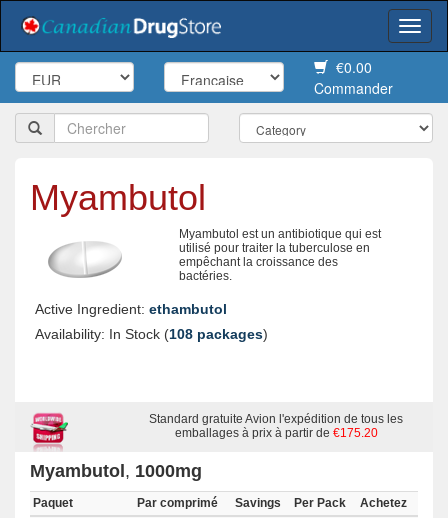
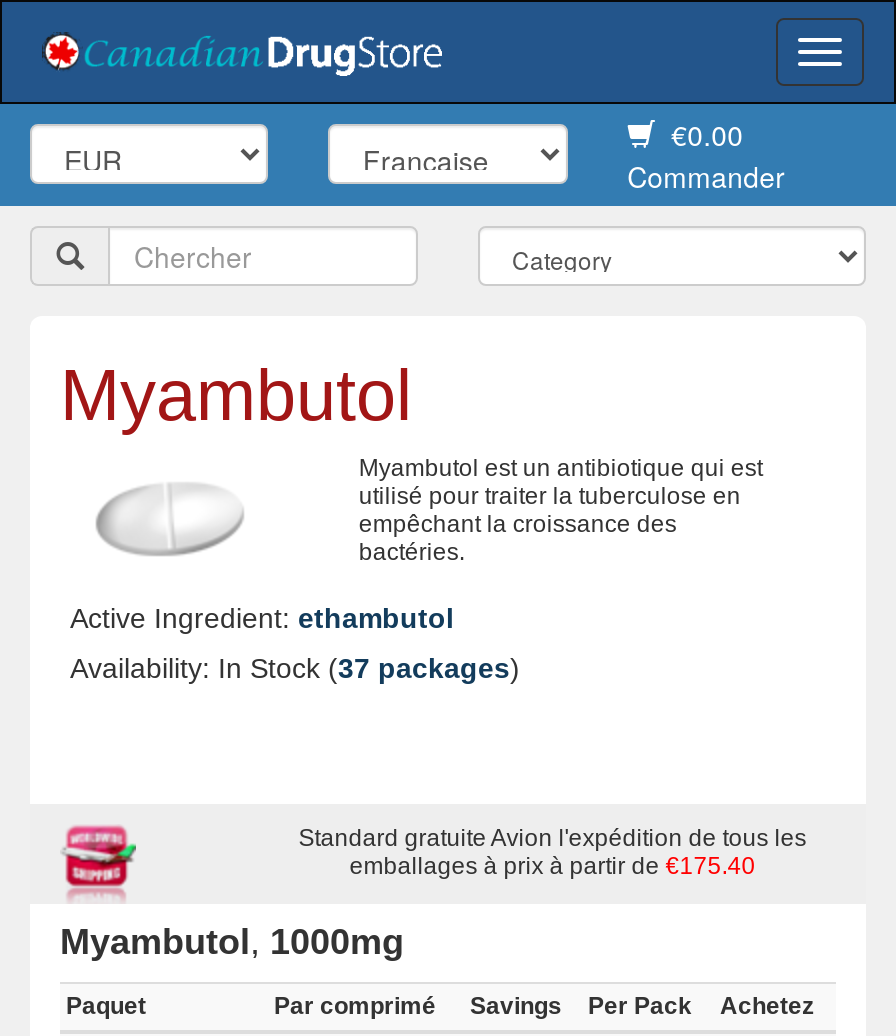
[35,326,268,342] Availability: In Stock (108 packages) -> [70,652,520,684] Availability: In Stock (37 packages)
[175,426,378,440] emballages à prix à partir de €175.20 -> [350,852,756,880] emballages à prix à partir de €175.40

